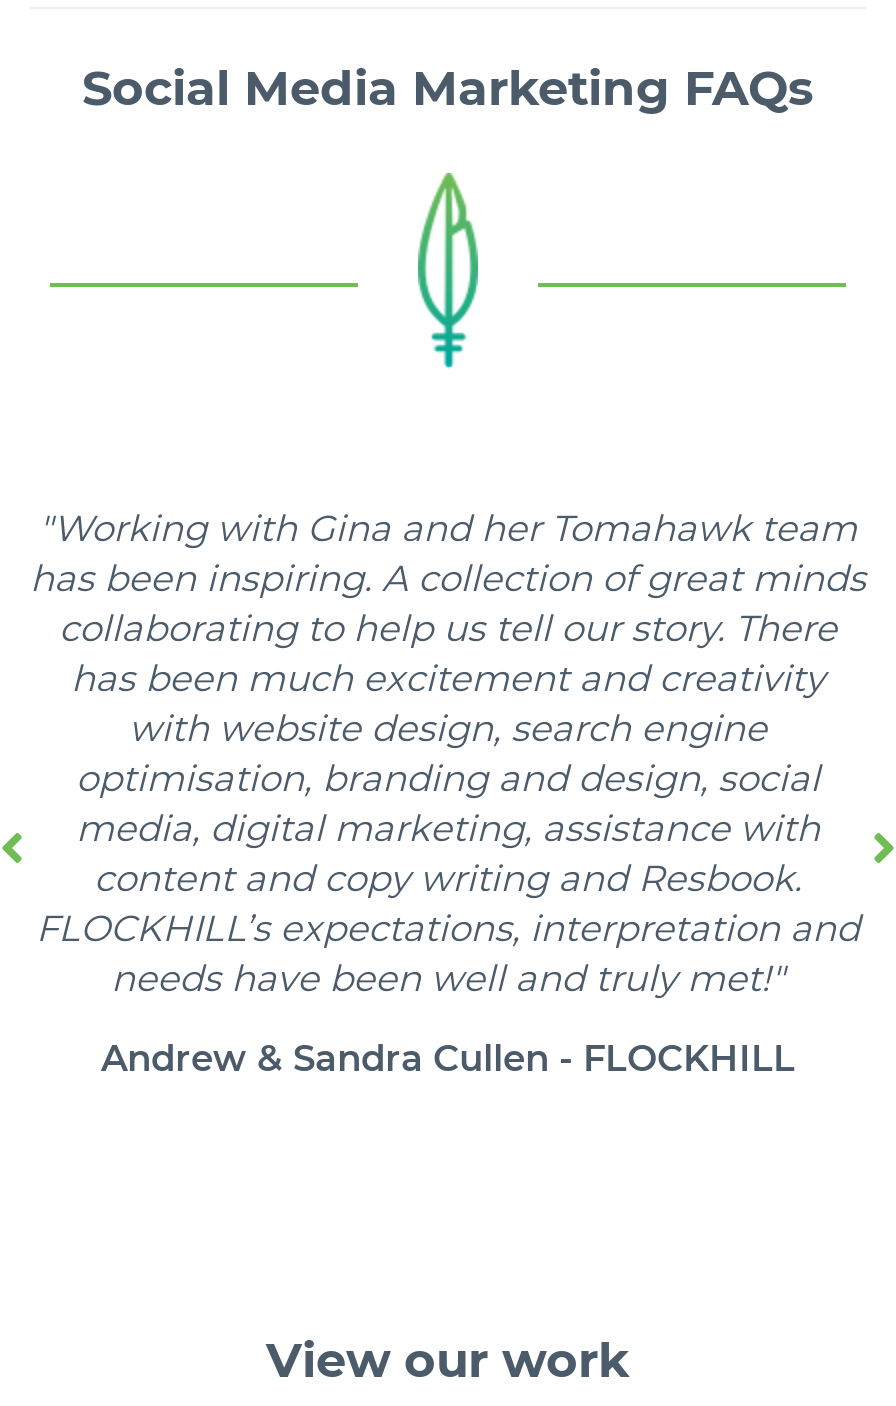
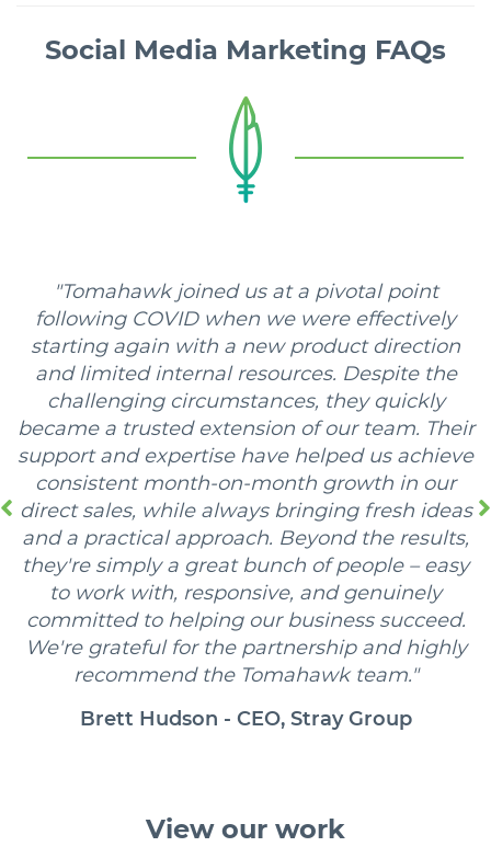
[30,507,866,1001] "Working with Gina and her Tomahawk team | has been inspiring. A collection of great minds | collaborating to help us tell our story. There | has been much excitement and creativity | with website design, search engine | optimisation, branding and design, social | media, digital marketing, assistance with | content and copy writing and Resbook. | FLOCKHILL’s expectations, interpretation and | needs have been well and truly met!" -> [17,280,474,687] "Tomahawk joined us at a pivotal point | following COVID when we were effectively | starting again with a new product direction | and limited internal resources. Despite the | challenging circumstances, they quickly | became a trusted extension of our team. Their | support and expertise have helped us achieve | consistent month-on-month growth in our | direct sales, while always bringing fresh ideas | and a practical approach. Beyond the results, | they're simply a great bunch of people – easy | to work with, responsive, and genuinely | committed to helping our business succeed. | We're grateful for the partnership and highly | recommend the Tomahawk team."
[101,1037,795,1081] Andrew & Sandra Cullen - FLOCKHILL -> [79,707,412,731] Brett Hudson - CEO, Stray Group

